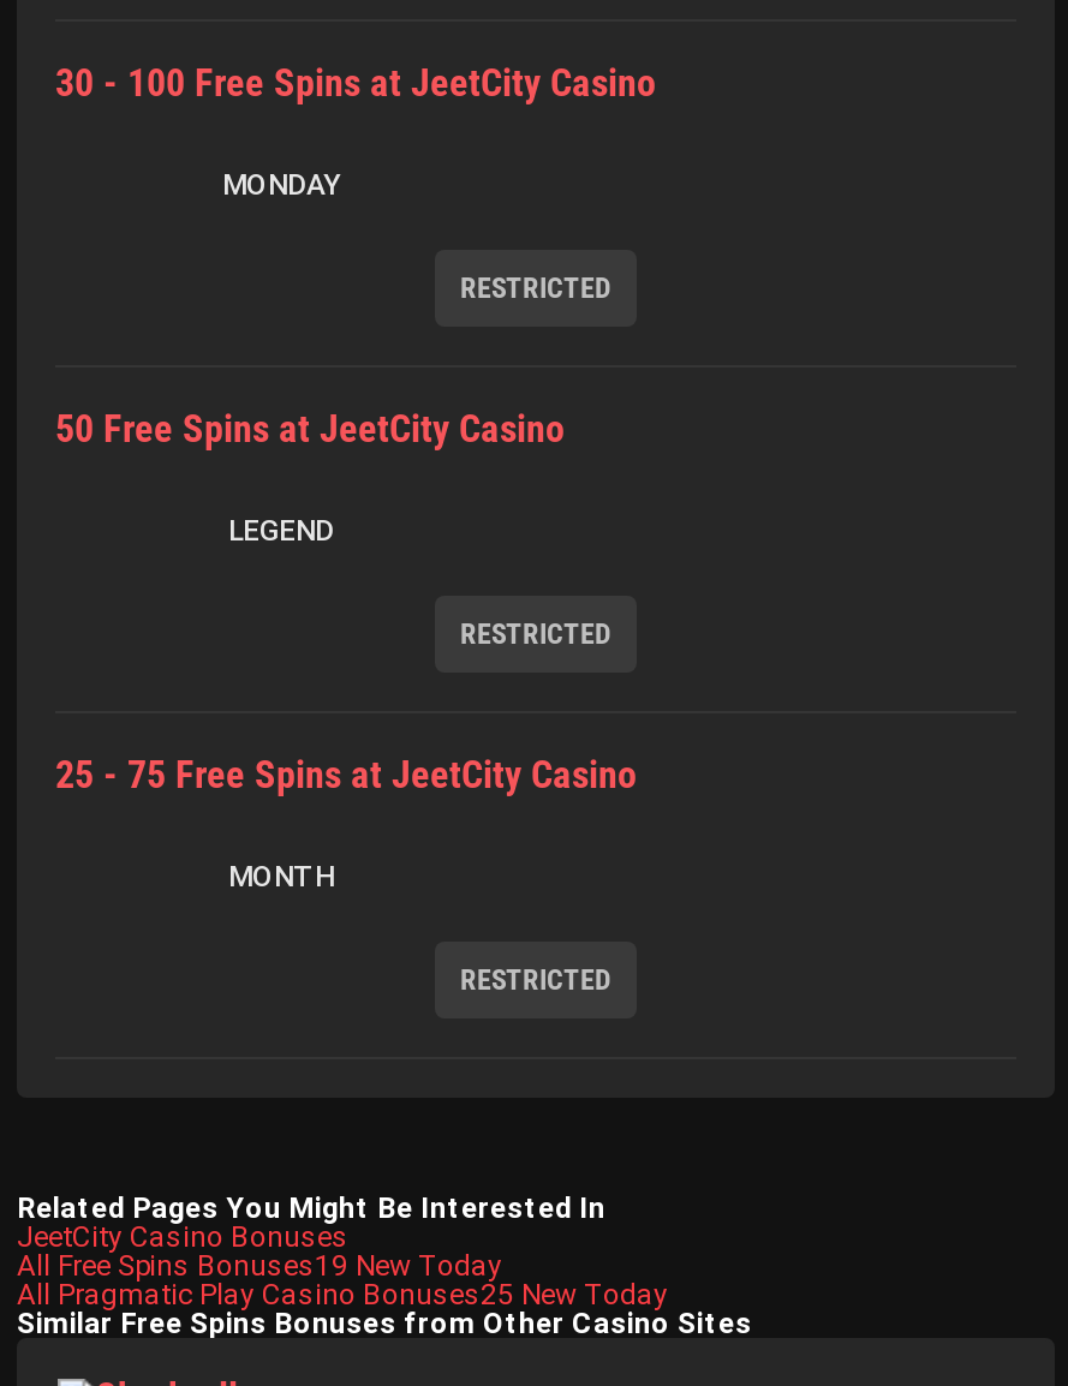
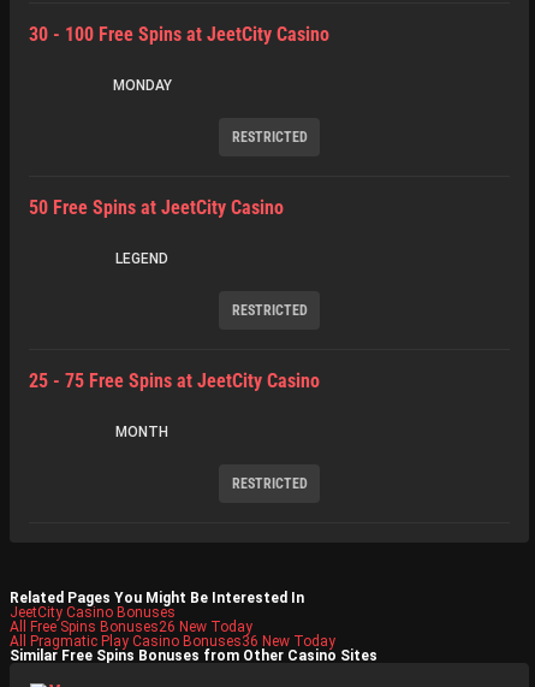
[17,1248,502,1282] All Free Spins Bonuses19 New Today -> [10,618,252,635] All Free Spins Bonuses26 New Today
[17,1277,668,1311] All Pragmatic Play Casino Bonuses25 New Today -> [10,632,335,649] All Pragmatic Play Casino Bonuses36 New Today

